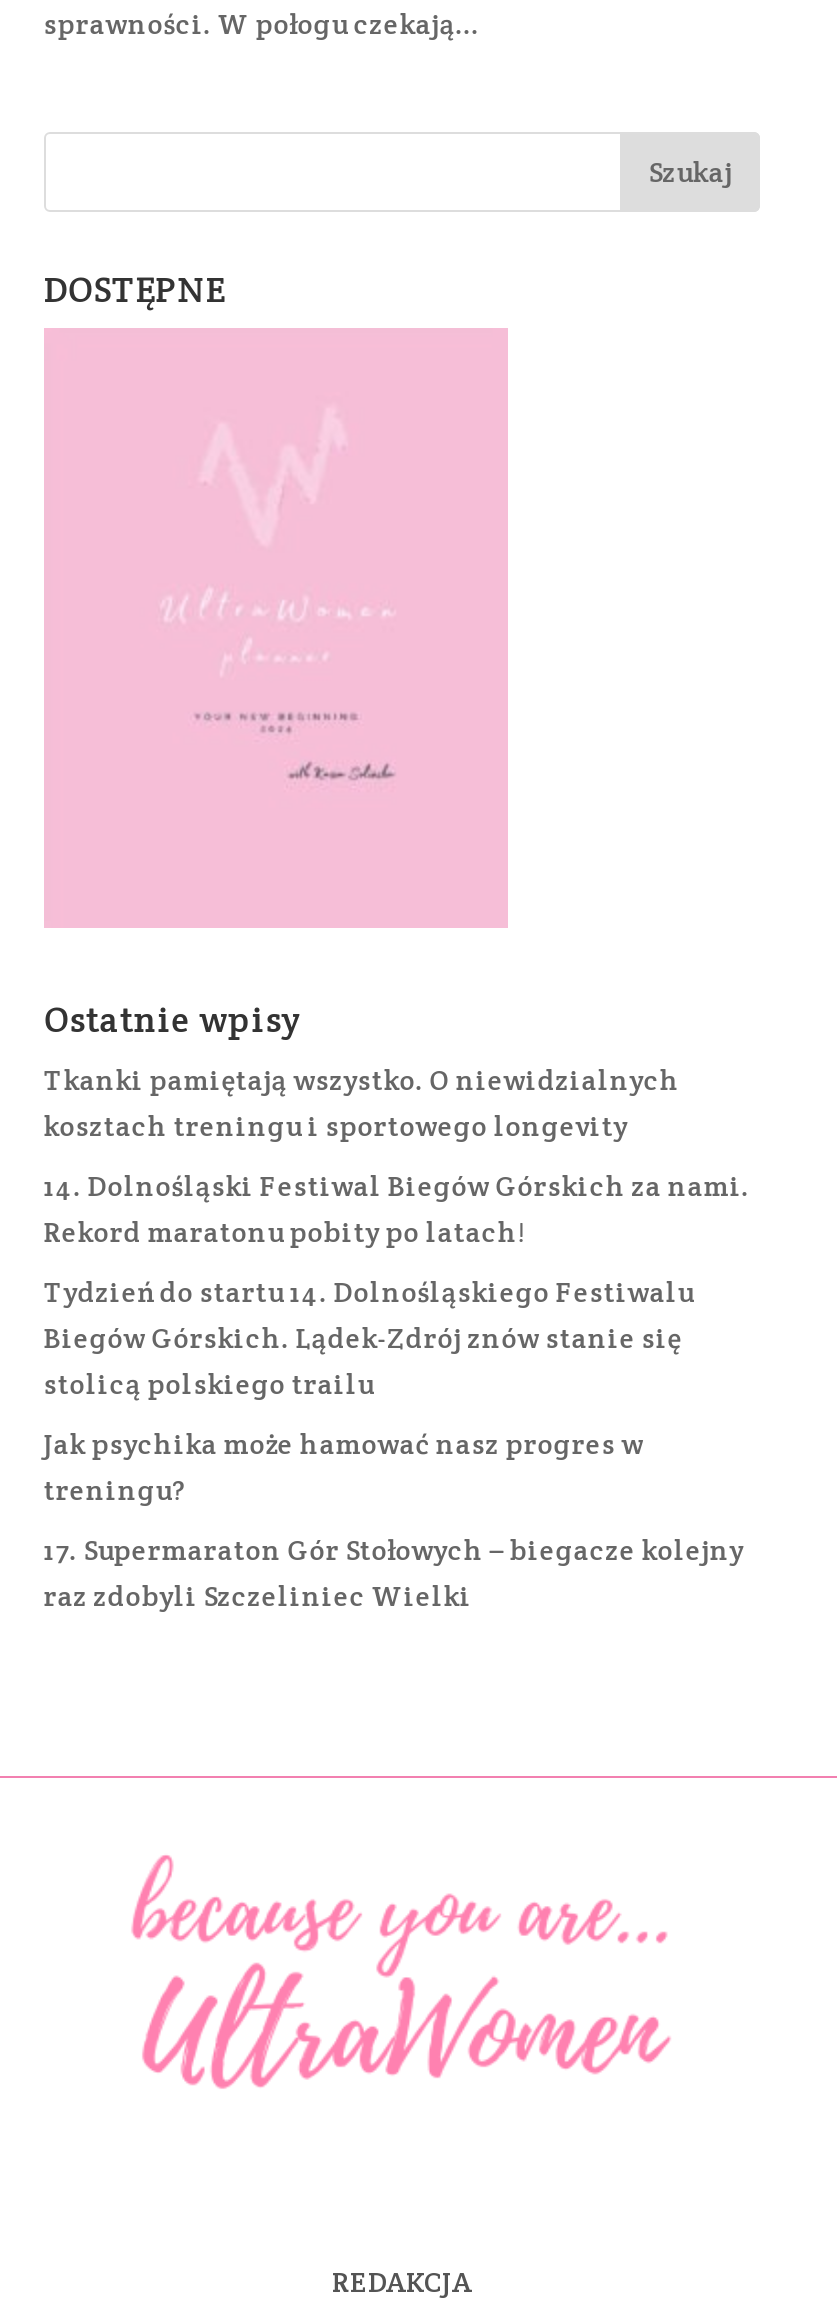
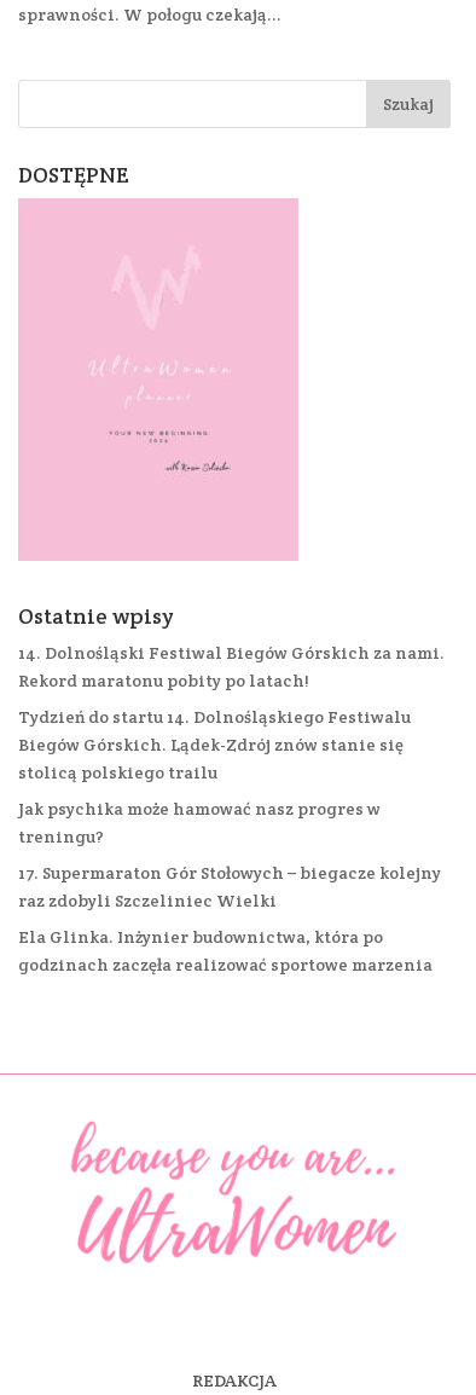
[44,1062,680,1144] Tkanki pamiętają wszystko. O niewidzialnych | kosztach treningu i sportowego longevity -> none
moved [44,1168,750,1614] -> [18,642,444,911]: 14. Dolnośląski Festiwal Biegów Górskich za nami. | Rekord maratonu pobity po latach! | Tydzień do startu 14. Dolnośląskiego Festiwalu | ... | 17. Supermaraton Gór Stołowych – biegacze kolejny | raz zdobyli Szczeliniec Wielki
none -> [18,926,432,975] Ela Glinka. Inżynier budownictwa, która po | godzinach zaczęła realizować sportowe marzenia

